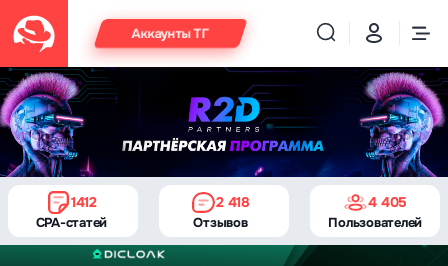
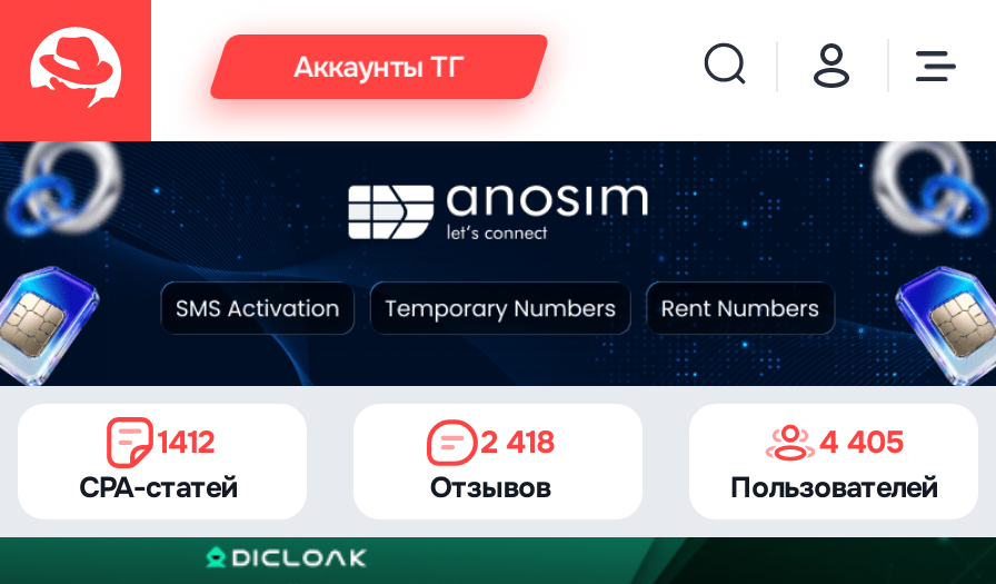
[3,66,445,178] [image] -> [7,139,989,388] [image]

